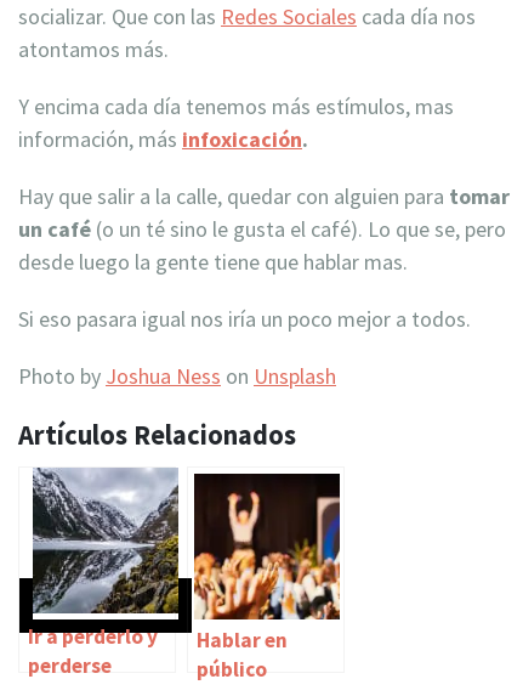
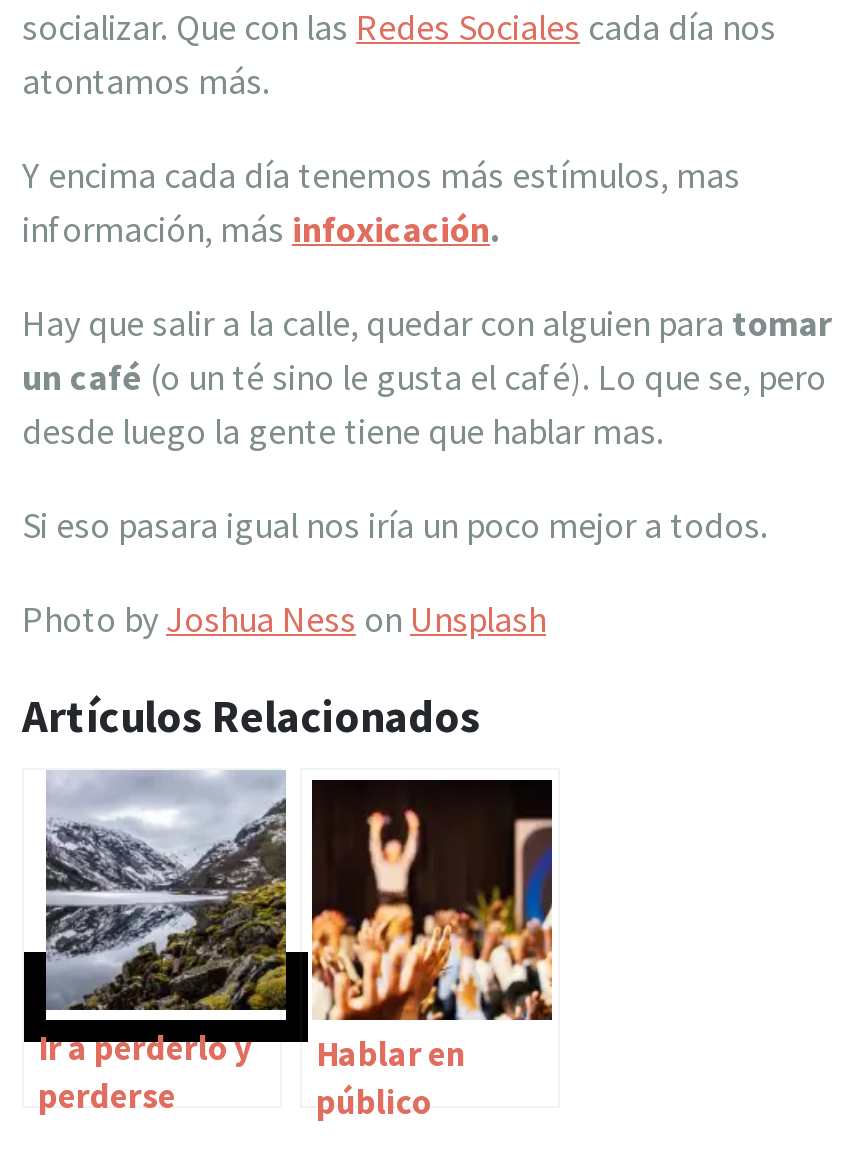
[33,468,172,615] [image] -> [44,772,274,1012] [image]

